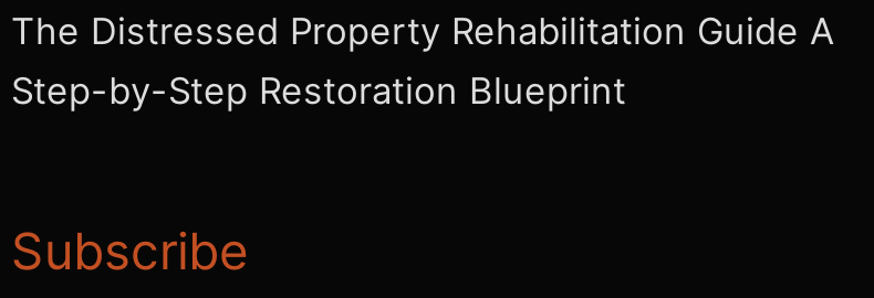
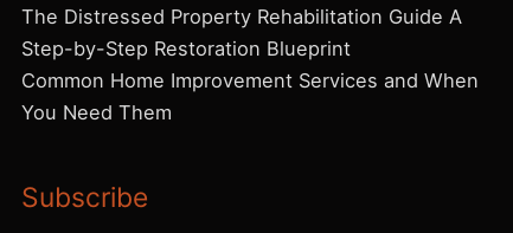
none -> [21,68,479,124] Common Home Improvement Services and When | You Need Them

